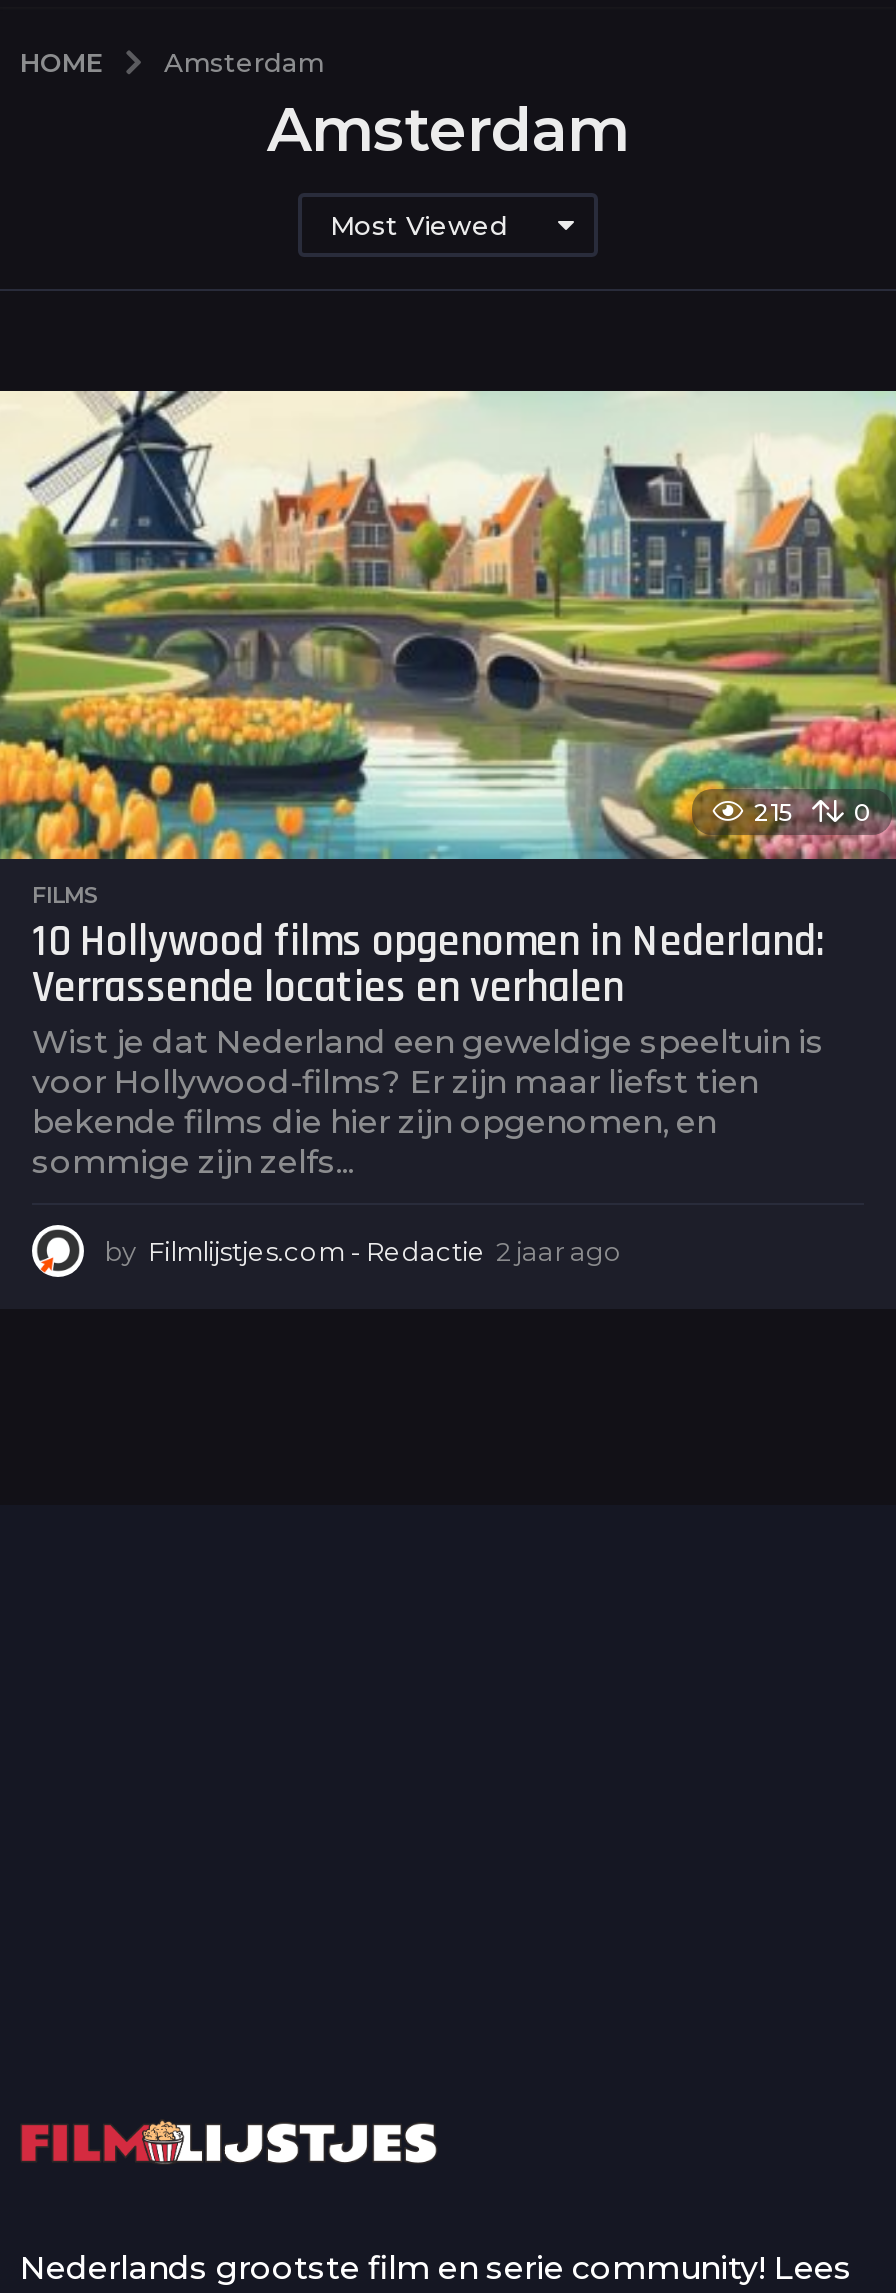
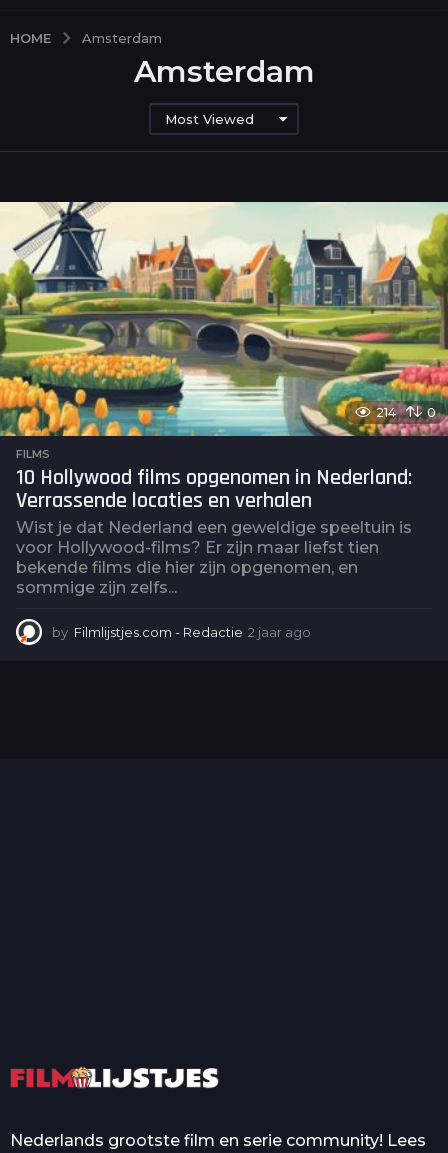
[754,796,792,826] 215 -> [376,405,396,420] 214

